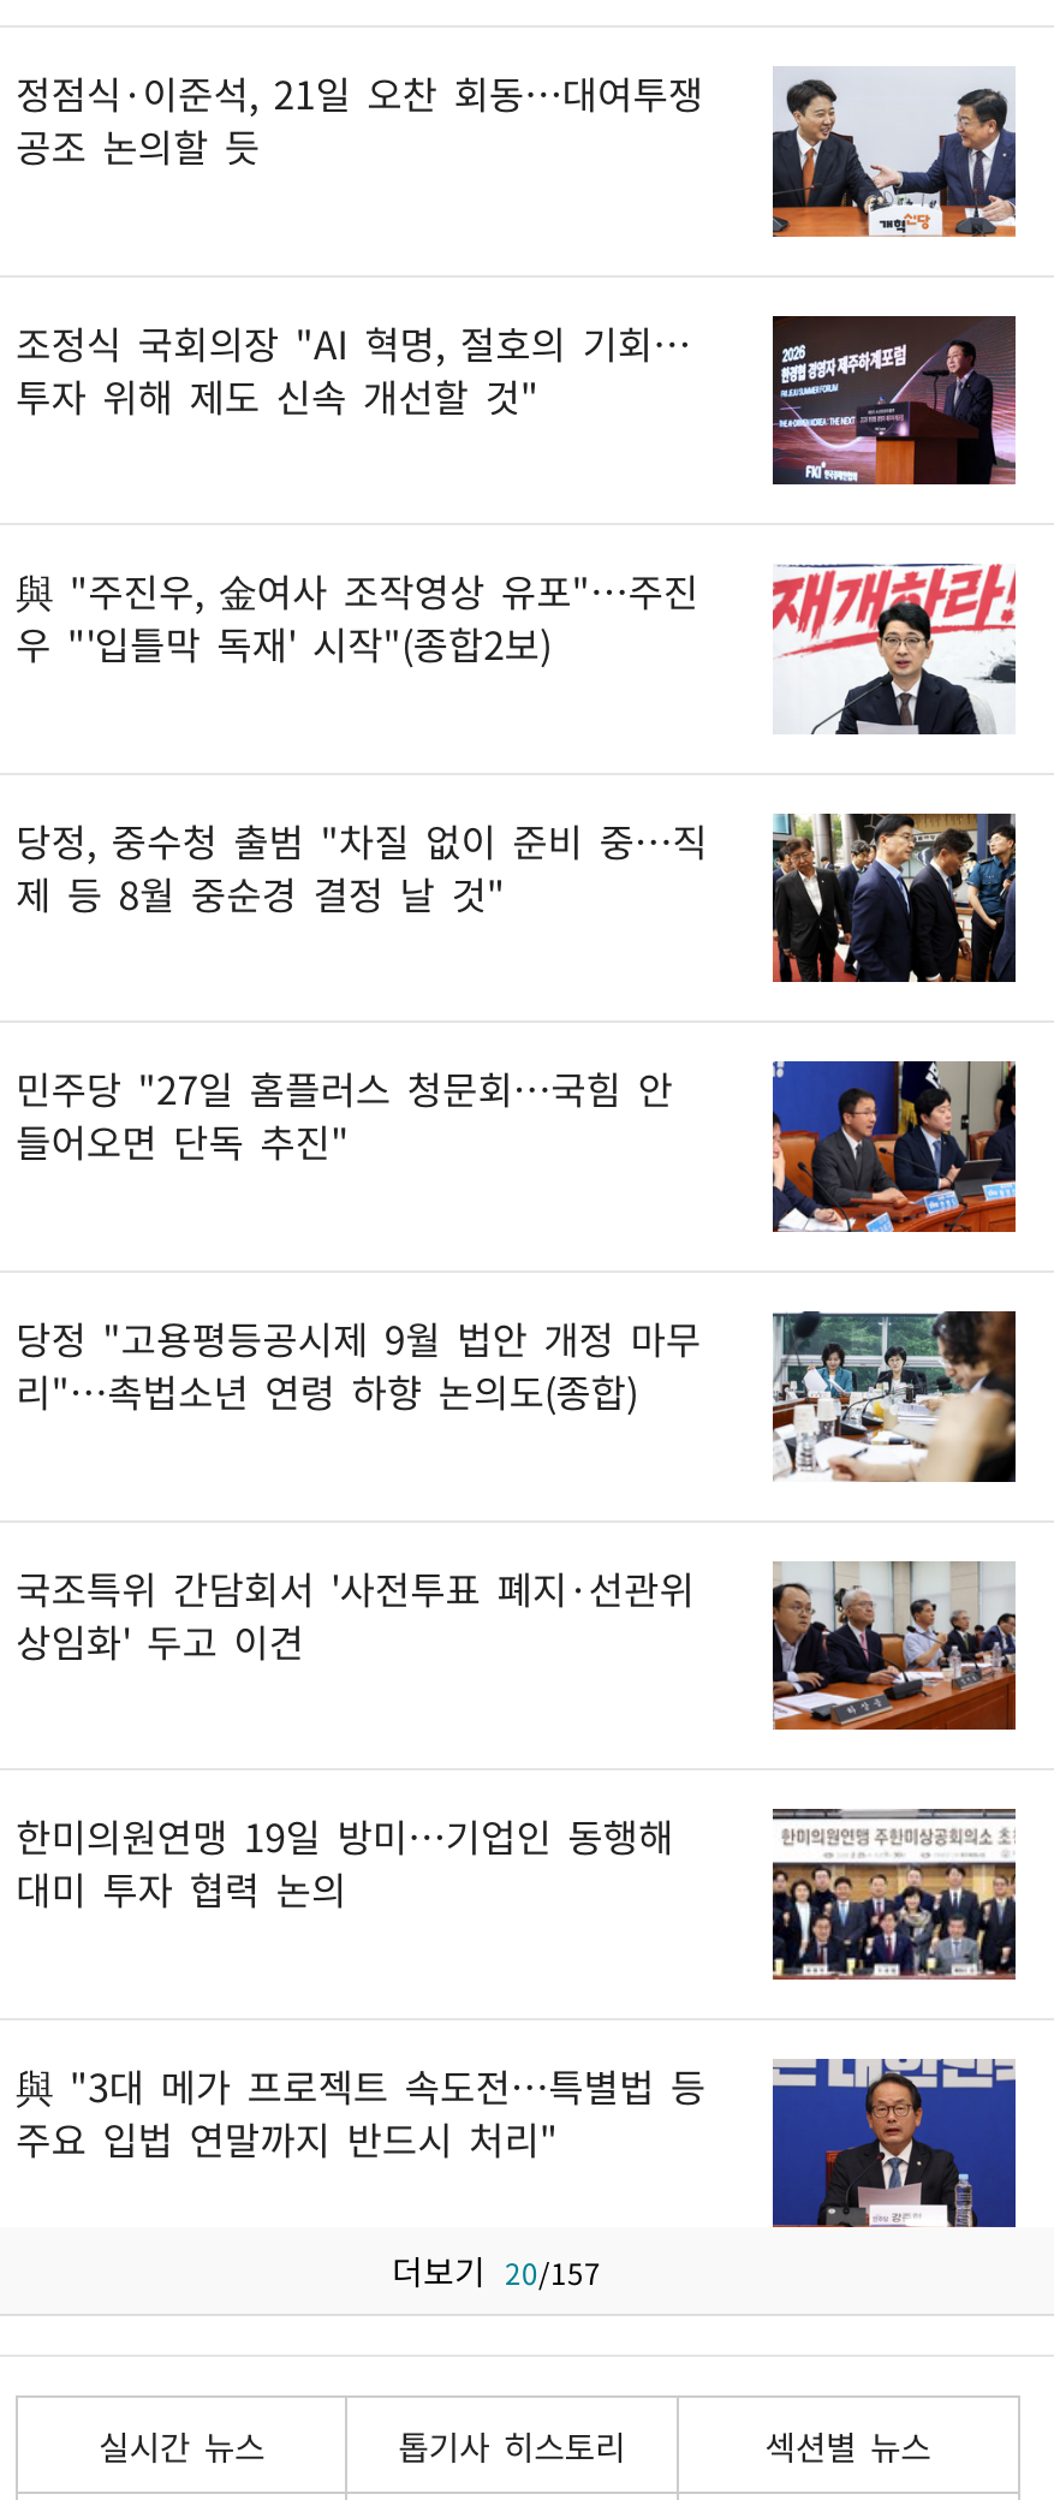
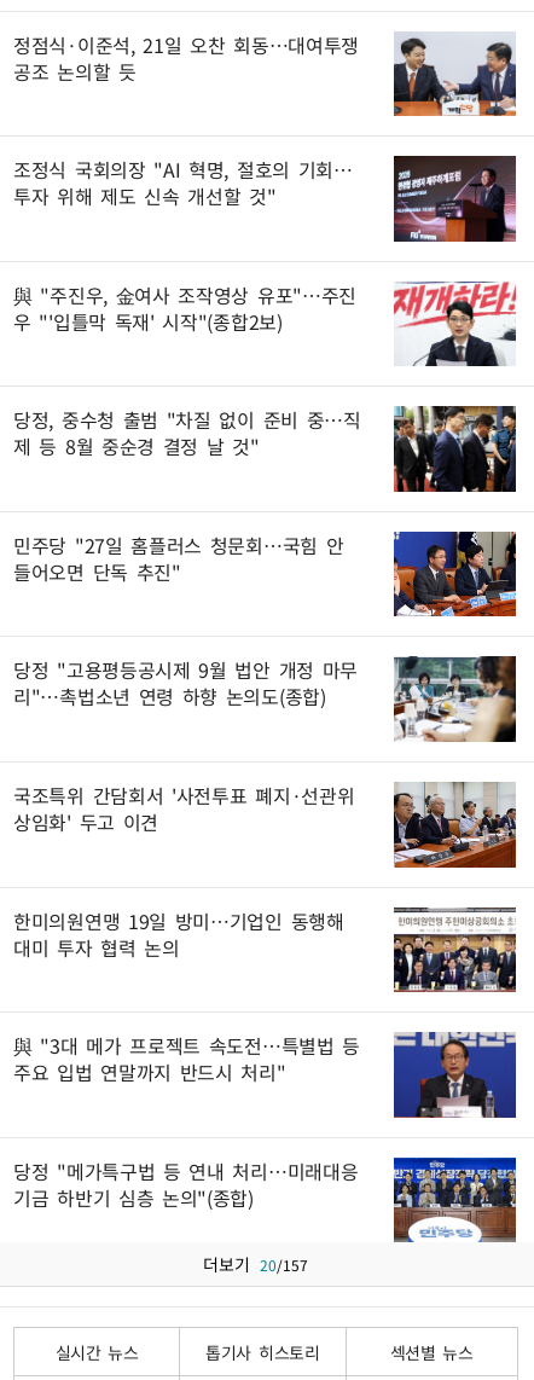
none -> [13,1156,517,1243] [image] | 당정 "메가특구법 등 연내 처리…미래대응 | 기금 하반기 심층 논의"(종합)

